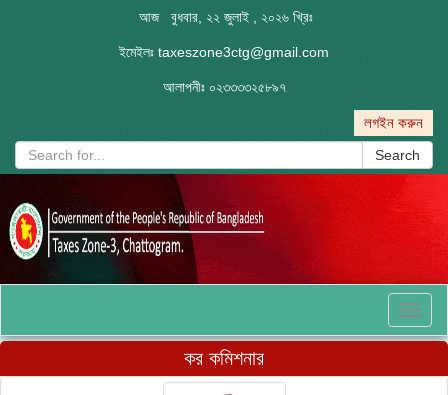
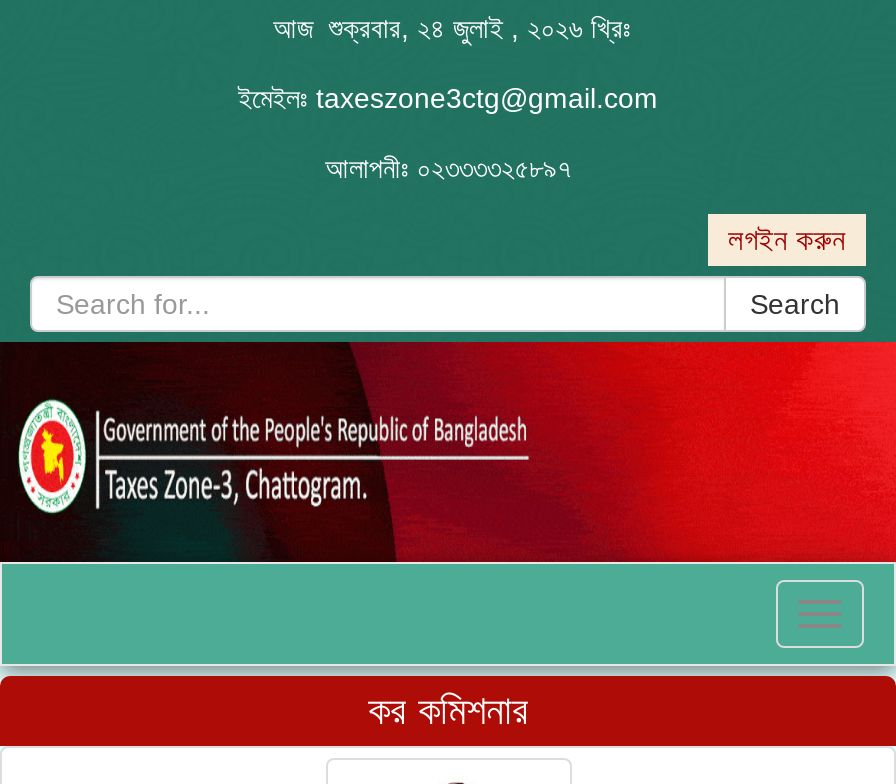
[135,9,313,25] আজ বুধবার, ২২ জুলাই , ২০২৬ খ্রিঃ -> [265,12,631,44] আজ শুক্রবার, ২৪ জুলাই , ২০২৬ খ্রিঃ

